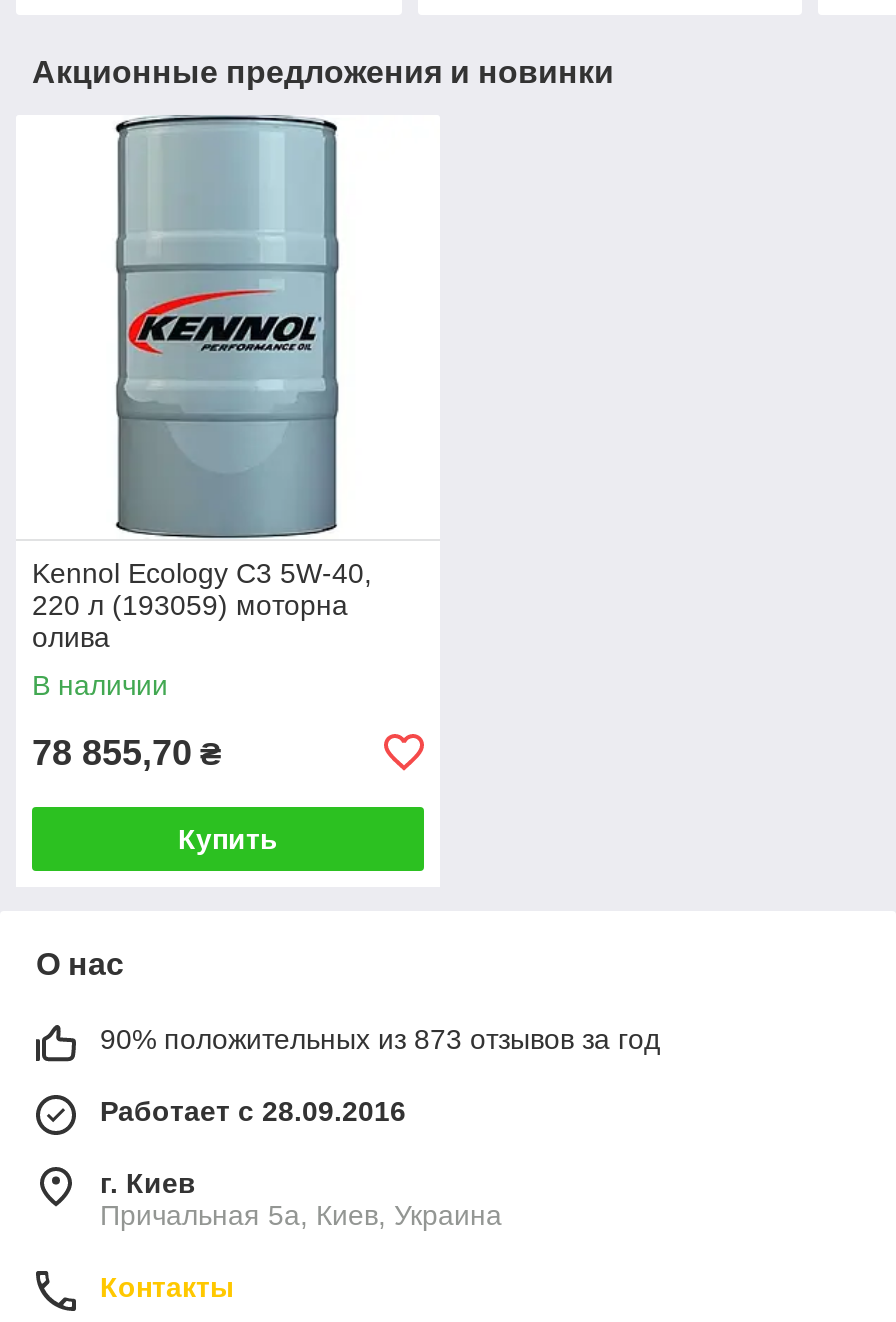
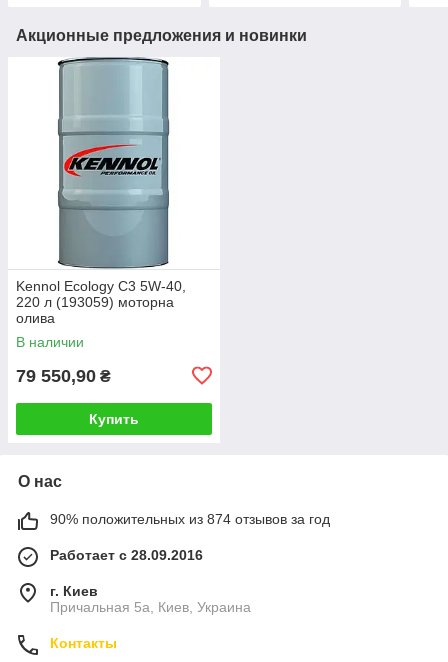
[32,733,222,773] 78 855,70 ₴ -> [16,366,111,386] 79 550,90 ₴
[100,1023,660,1055] 90% положительных из 873 отзывов за год -> [50,511,330,527] 90% положительных из 874 отзывов за год

